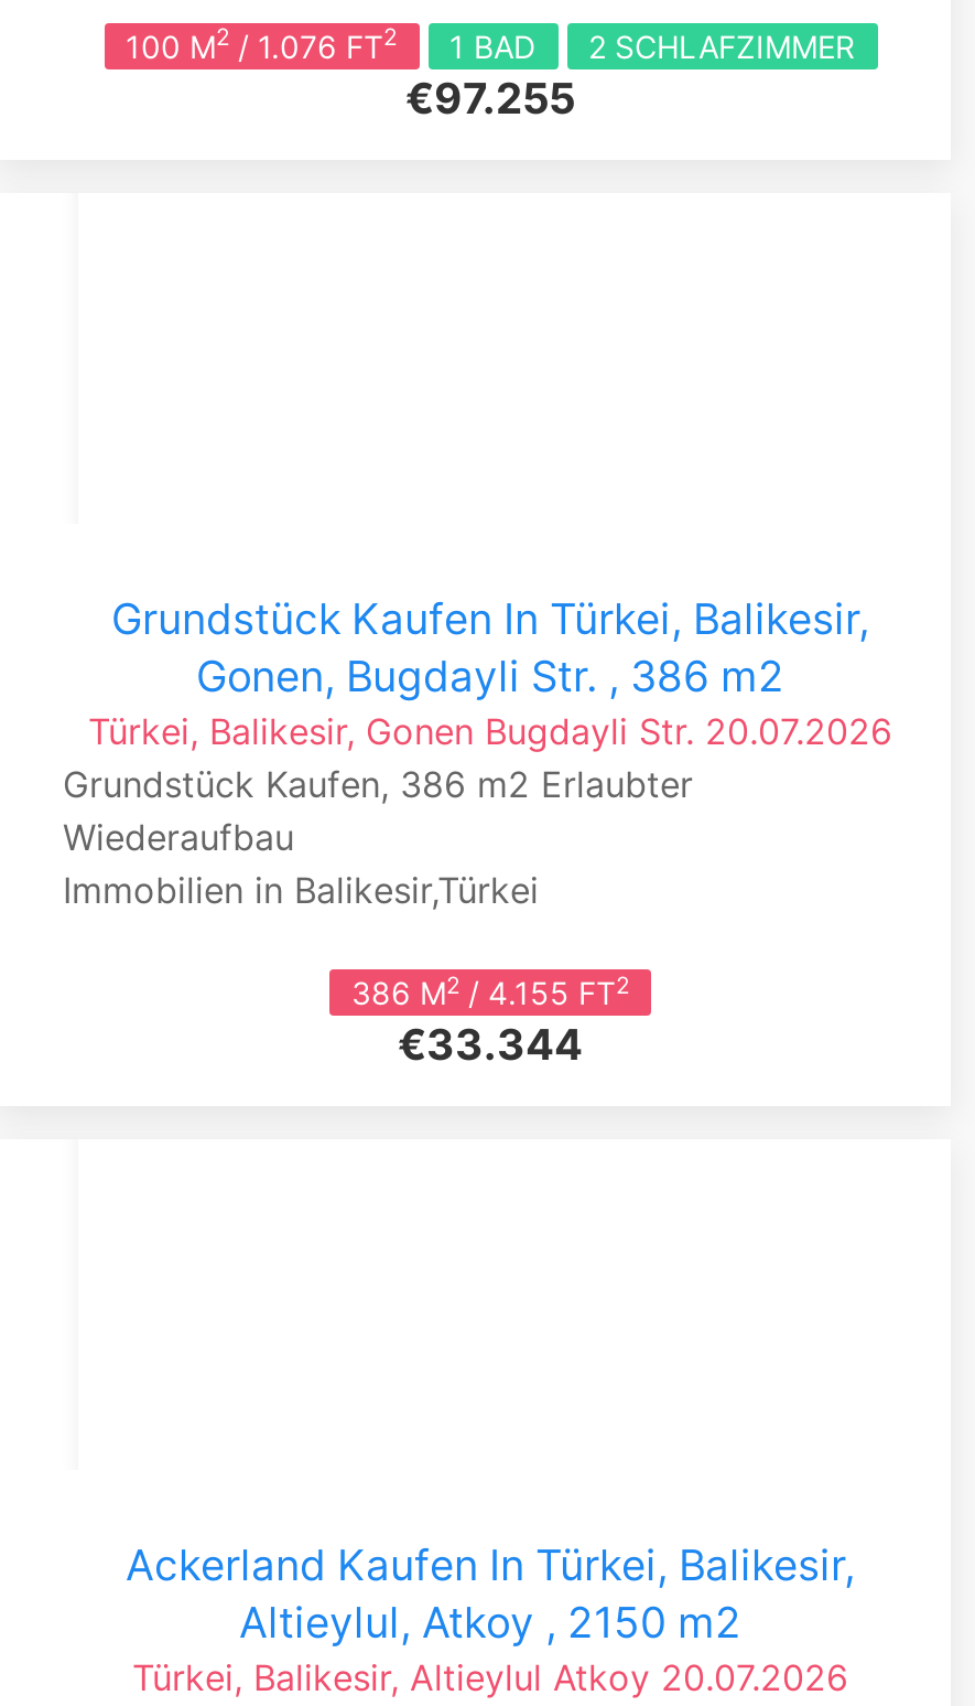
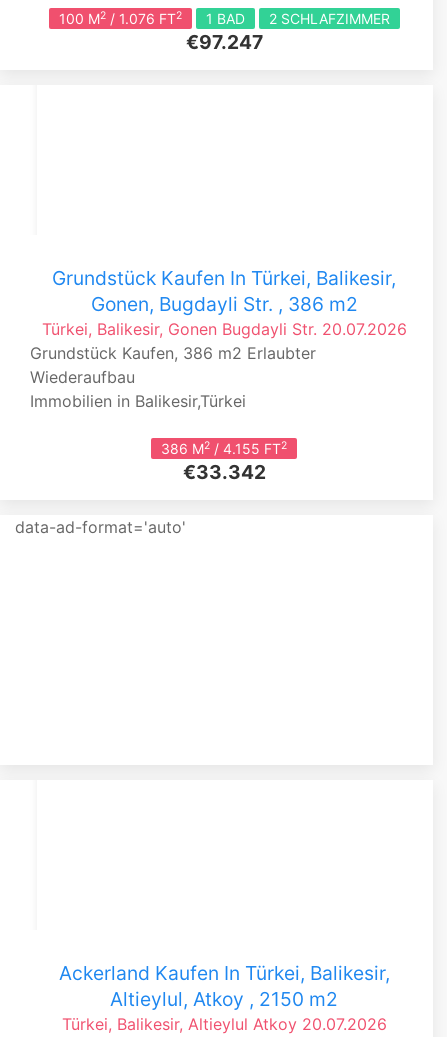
[405,70,575,123] €97.255 -> [185,30,262,54] €97.247
[398,1018,583,1071] €33.344 -> [15,460,265,537] €33.342 | data-ad-format='auto'

